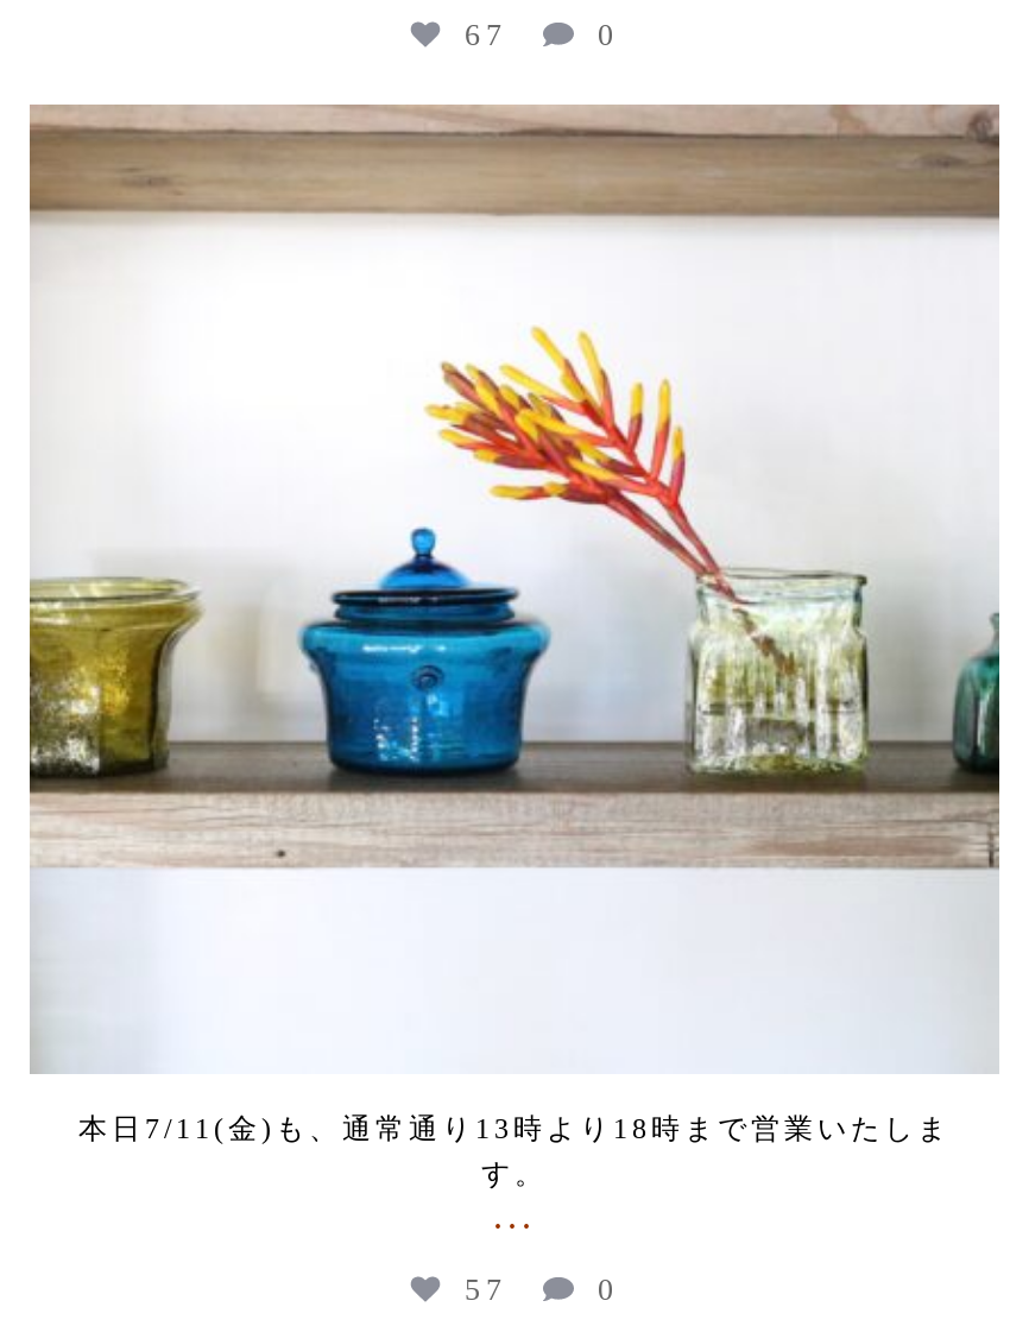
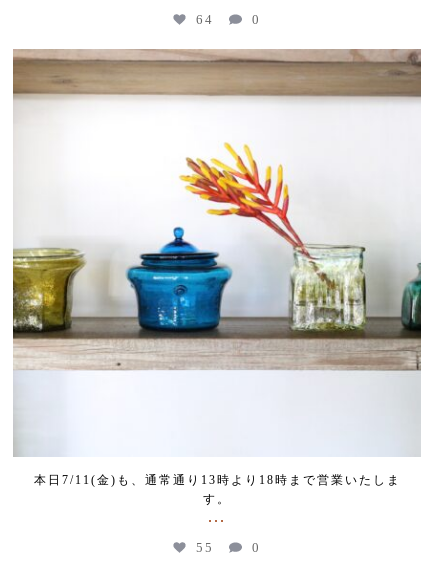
[465,17,519,52] 67 -> [196,12,219,27] 64
[465,1271,519,1307] 57 -> [196,540,219,555] 55

